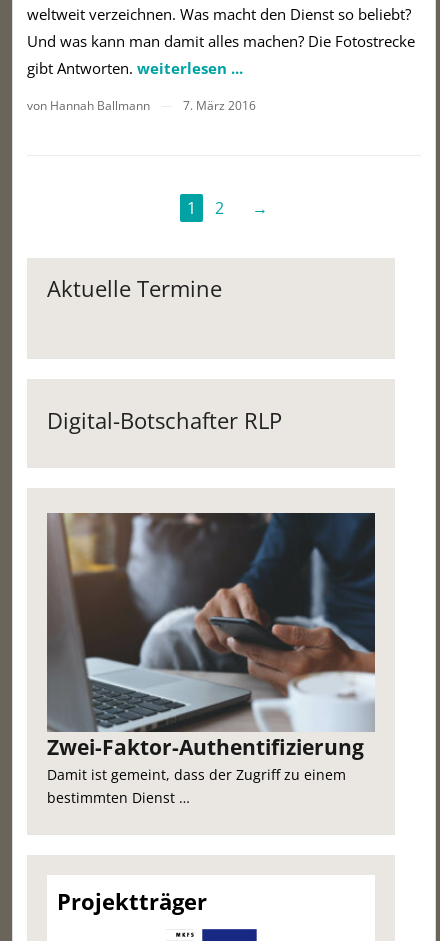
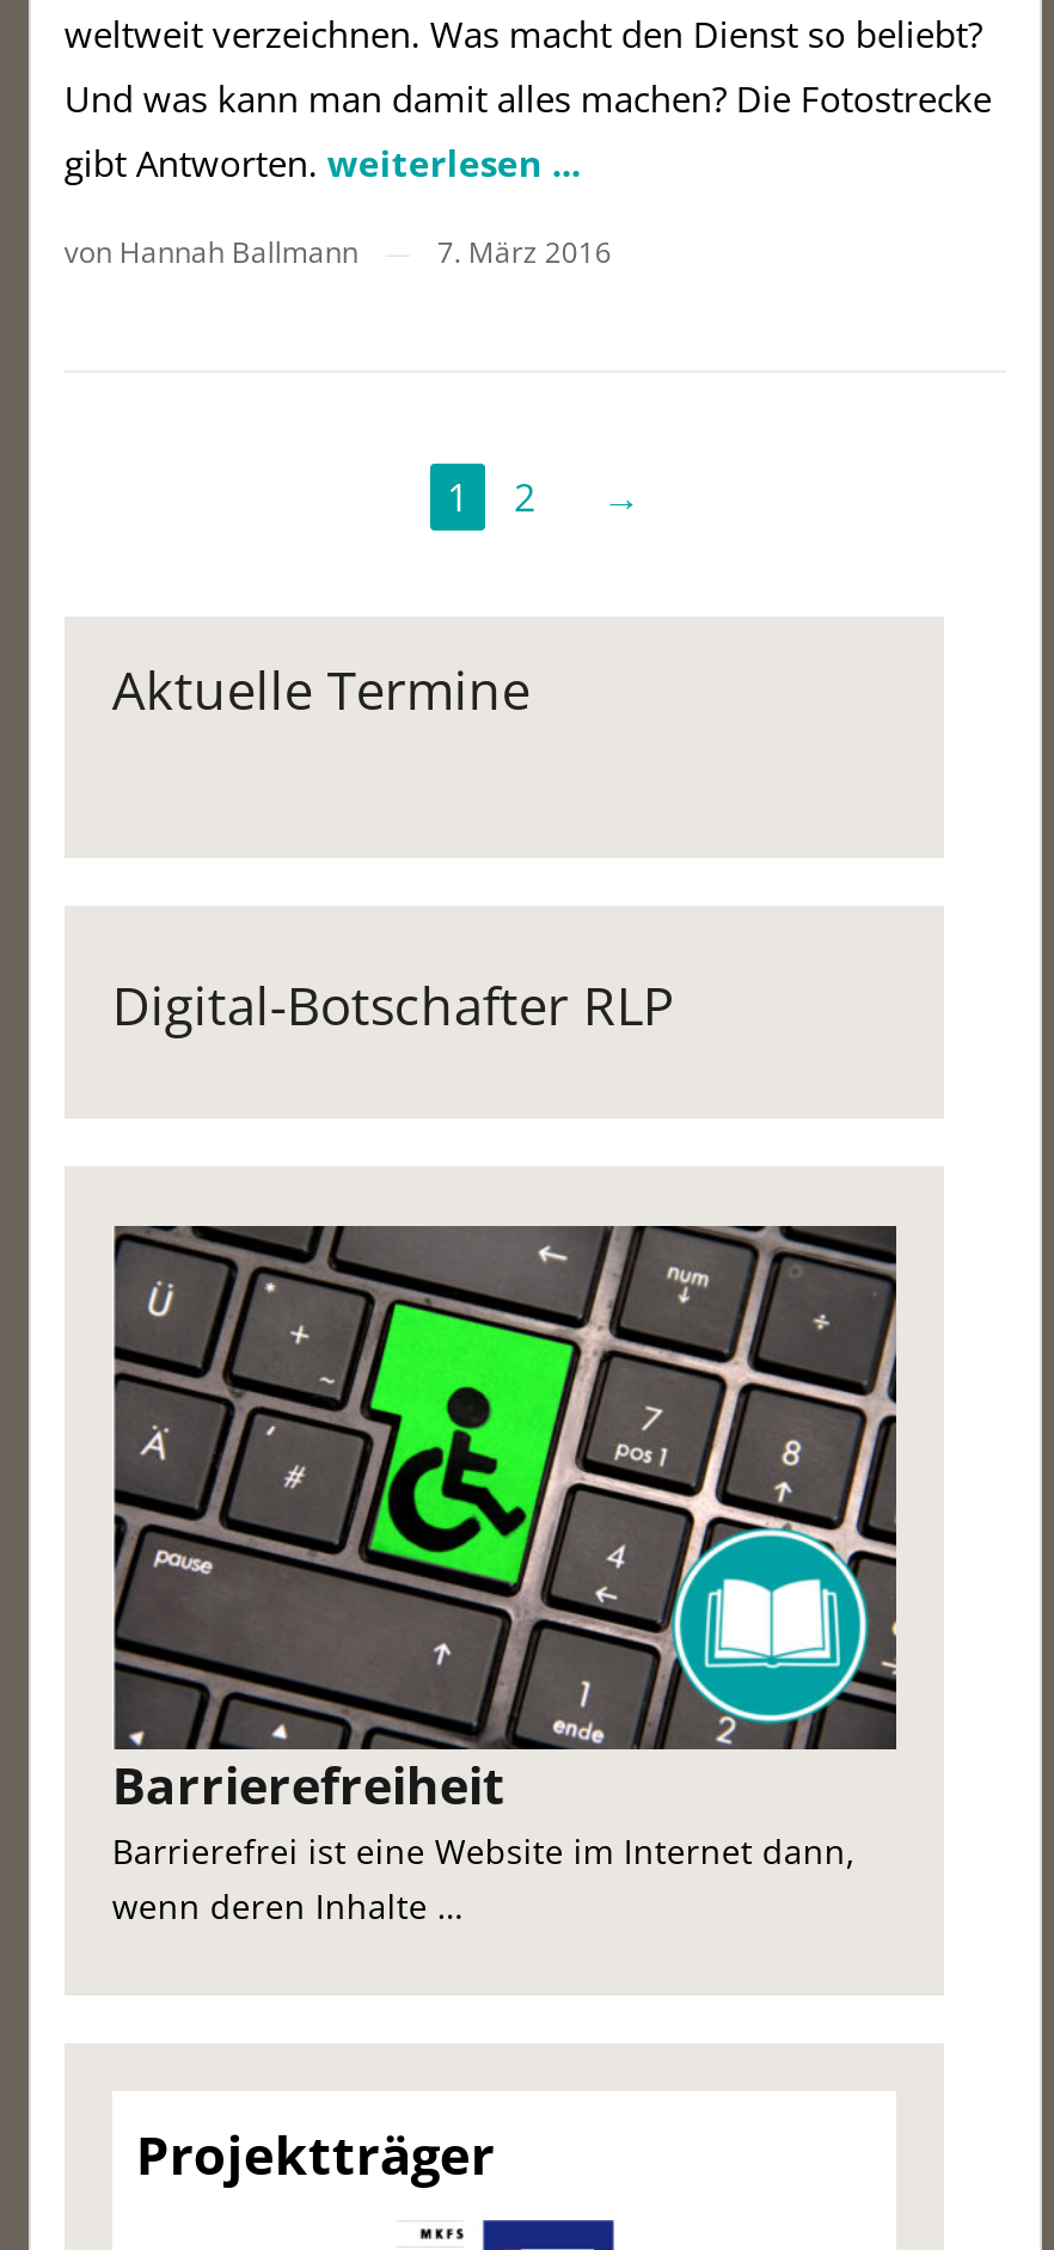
[47,512,376,807] [image] | Zwei-Faktor-Authentifizierung | Damit ist gemeint, dass der Zugriff zu einem | bestimmten Dienst … -> [112,1226,899,1929] [image] | Barrierefreiheit | Barrierefrei ist eine Website im Internet dann, | wenn deren Inhalte …

